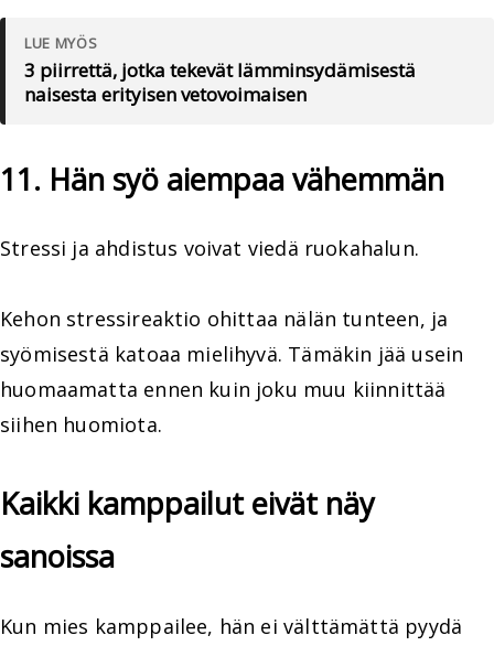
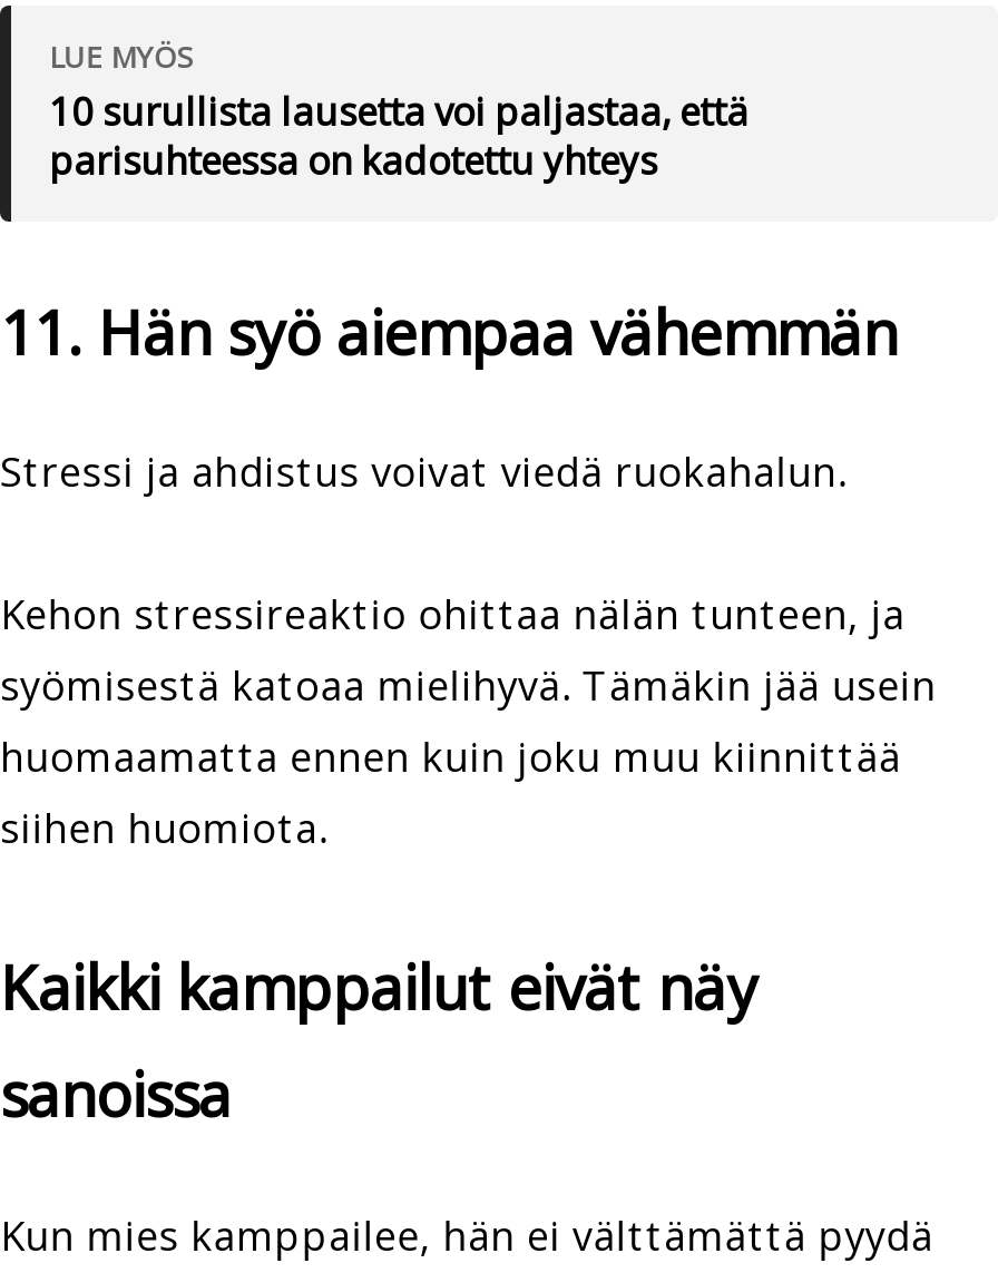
[24,57,416,107] 3 piirrettä, jotka tekevät lämminsydämisestä | naisesta erityisen vetovoimaisen -> [49,86,749,186] 10 surullista lausetta voi paljastaa, että | parisuhteessa on kadotettu yhteys

